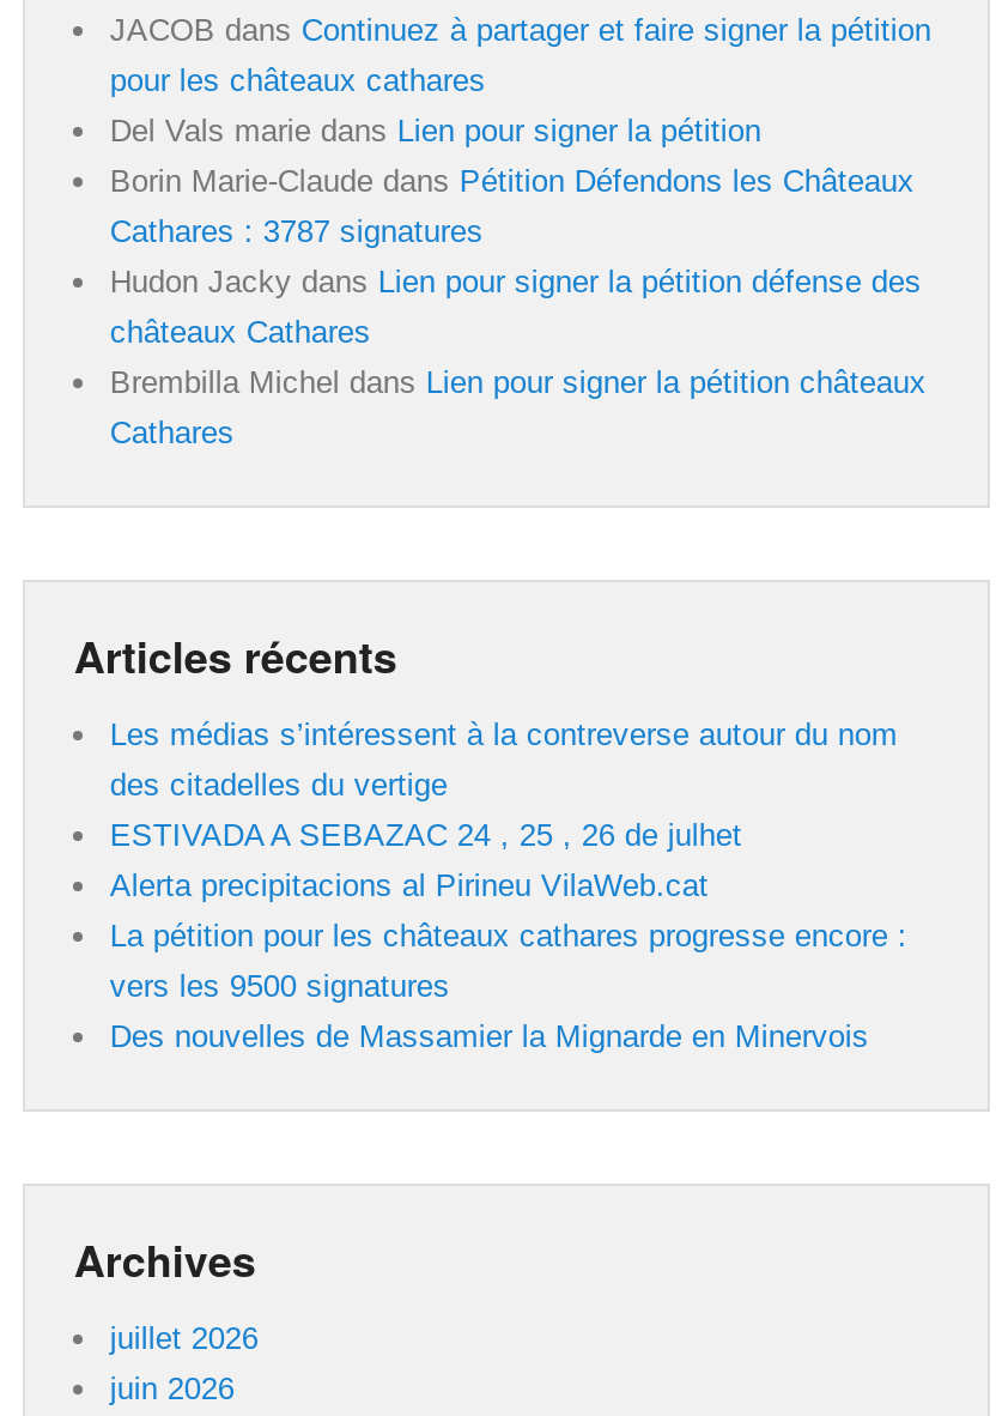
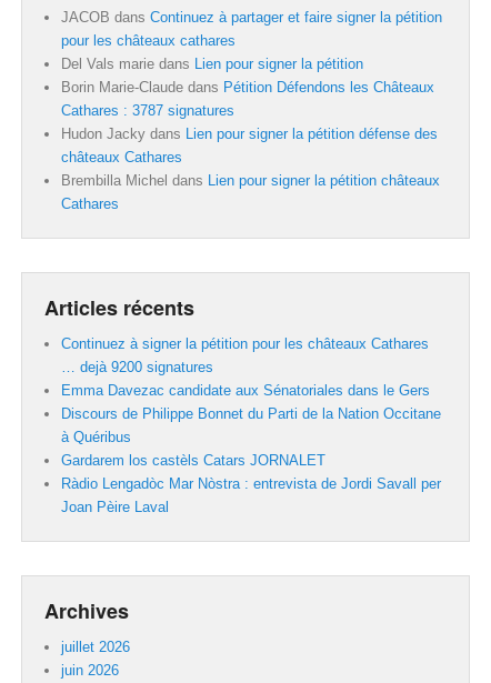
[110,718,907,1055] Les médias s’intéressent à la contreverse autour du nom | des citadelles du vertige | ESTIVADA A SEBAZAC 24 , 25 , 26 de julhet | Alerta precipitacions al Pirineu VilaWeb.cat | La pétition pour les châteaux cathares progresse encore : | vers les 9500 signatures | Des nouvelles de Massamier la Mignarde en Minervois -> [62,336,441,516] Continuez à signer la pétition pour les châteaux Cathares | … dejà 9200 signatures | Emma Davezac candidate aux Sénatoriales dans le Gers | Discours de Philippe Bonnet du Parti de la Nation Occitane | à Quéribus | Gardarem los castèls Catars JORNALET | Ràdio Lengadòc Mar Nòstra : entrevista de Jordi Savall per | Joan Pèire Laval

